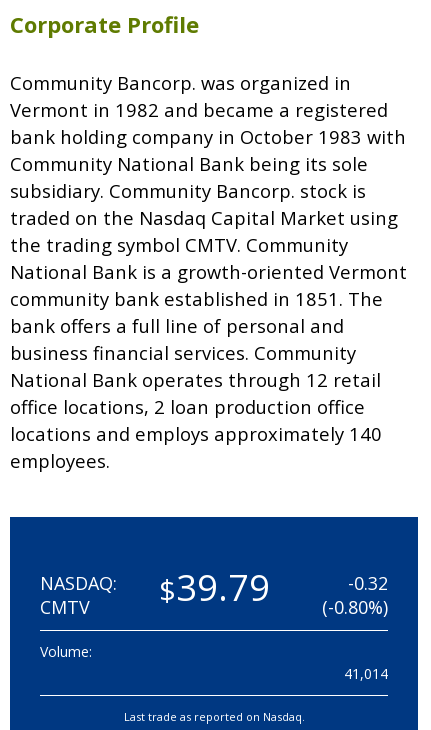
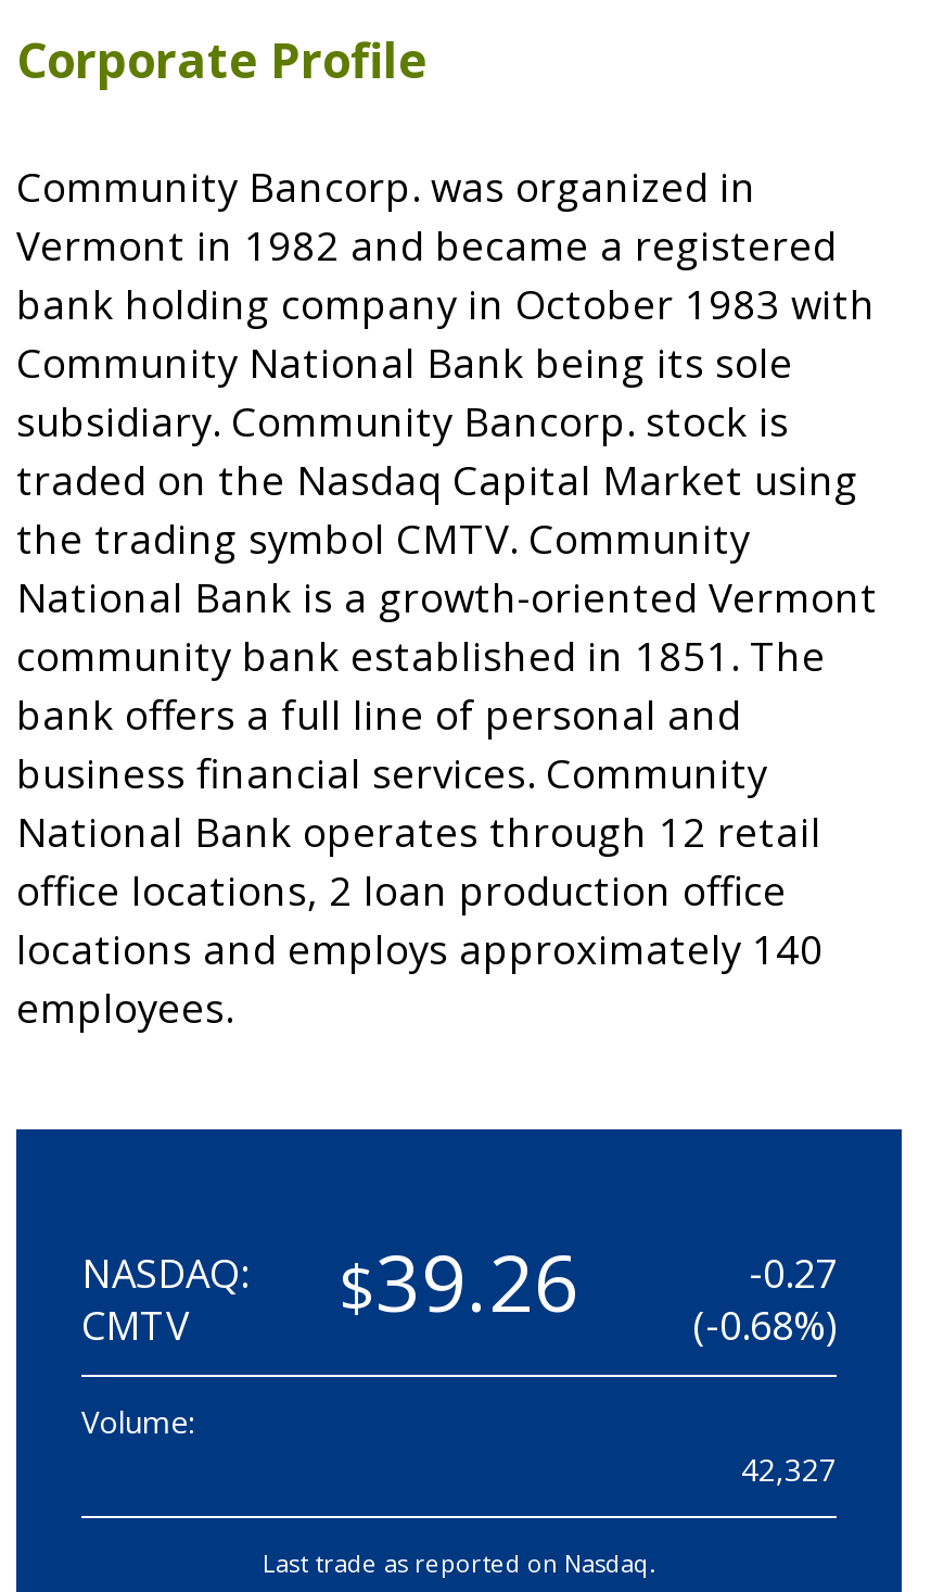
[175,563,269,612] 39.79 -> [375,1230,579,1337] 39.26
[348,571,388,595] -0.32 -> [750,1248,837,1300] -0.27
[322,595,388,619] (-0.80%) -> [693,1300,837,1352] (-0.68%)
[344,664,388,683] 41,014 -> [741,1450,837,1491] 42,327

